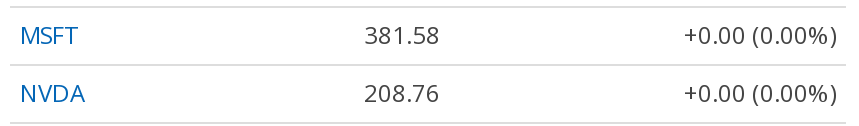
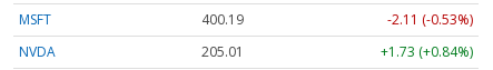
[364,17,440,51] 381.58 -> [201,10,244,29] 400.19
[684,17,836,51] +0.00 (0.00%) -> [387,10,473,29] -2.11 (-0.53%)
[364,75,440,109] 208.76 -> [201,42,244,61] 205.01
[684,75,836,109] +0.00 (0.00%) -> [381,42,473,61] +1.73 (+0.84%)

